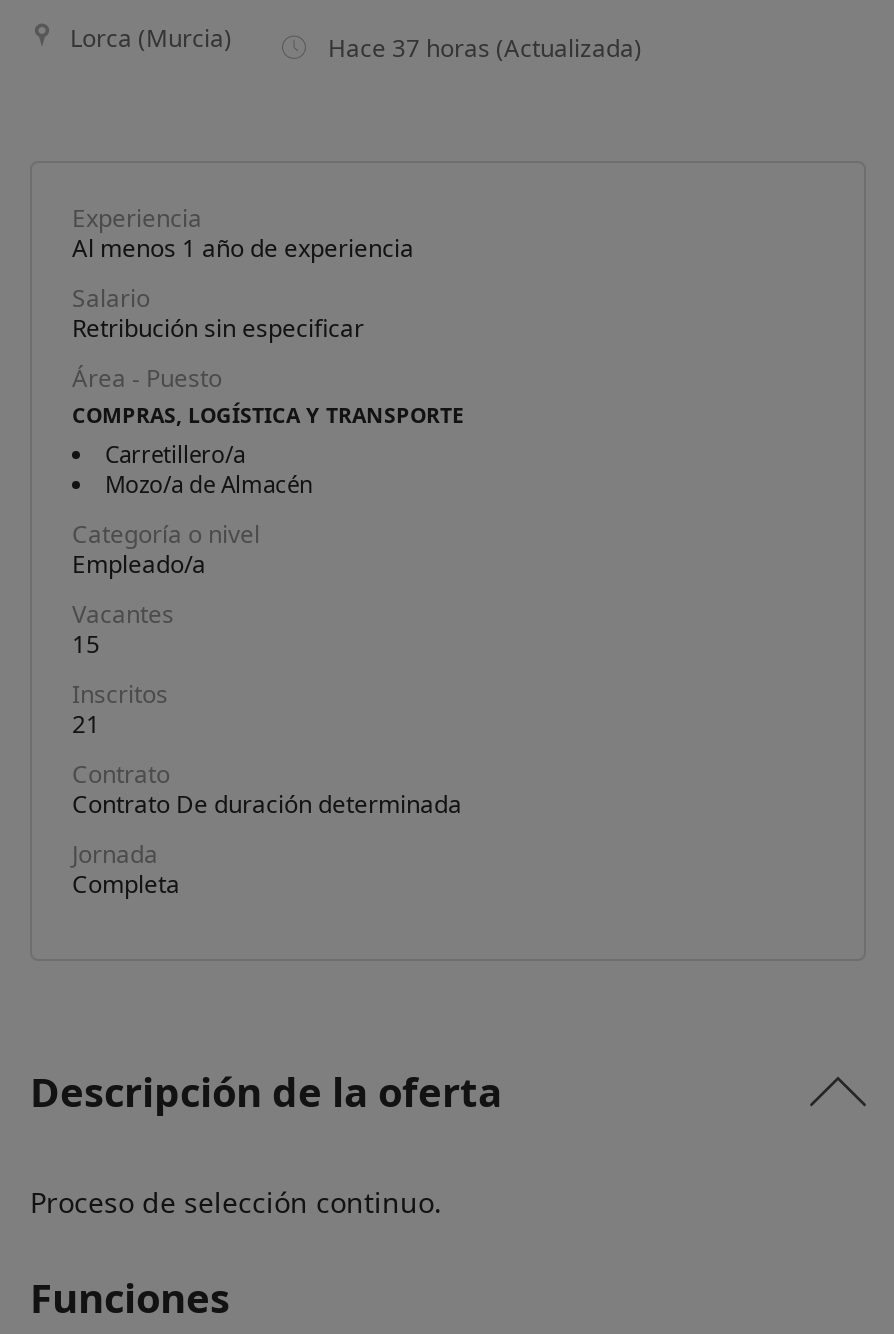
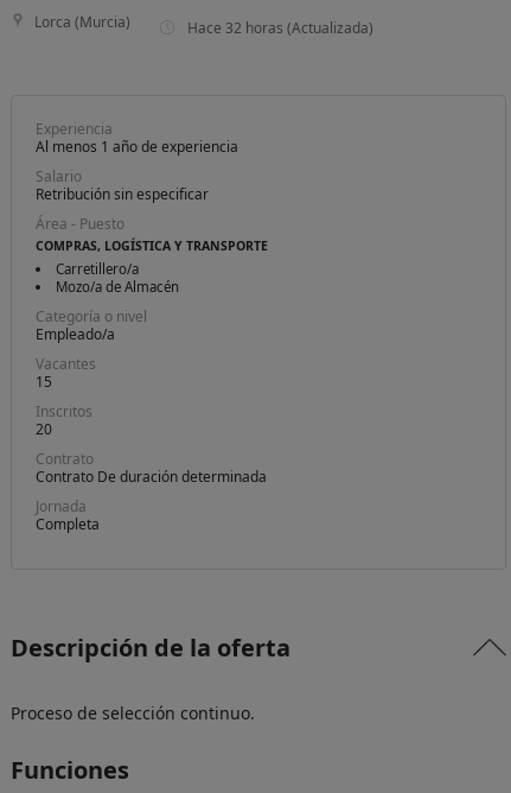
[316,31,642,65] Hace 37 horas (Actualizada) -> [180,18,373,38] Hace 32 horas (Actualizada)
[72,707,100,741] 21 -> [36,419,52,439] 20

